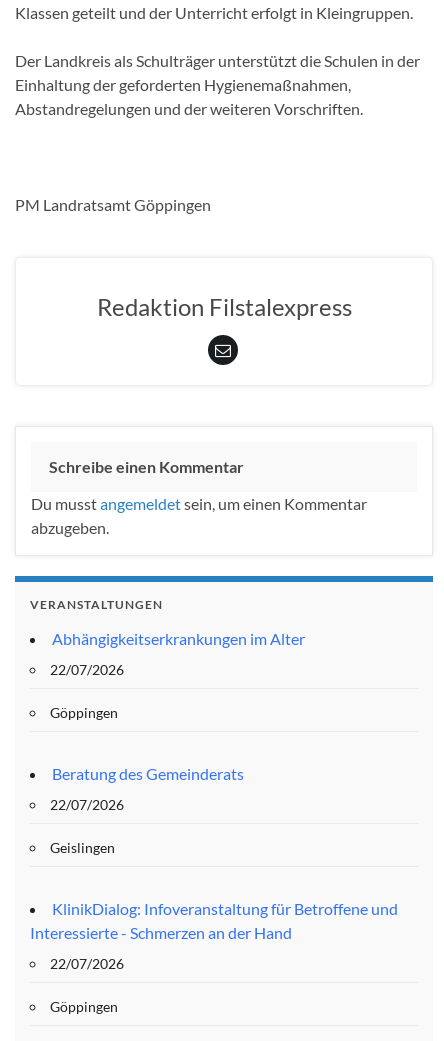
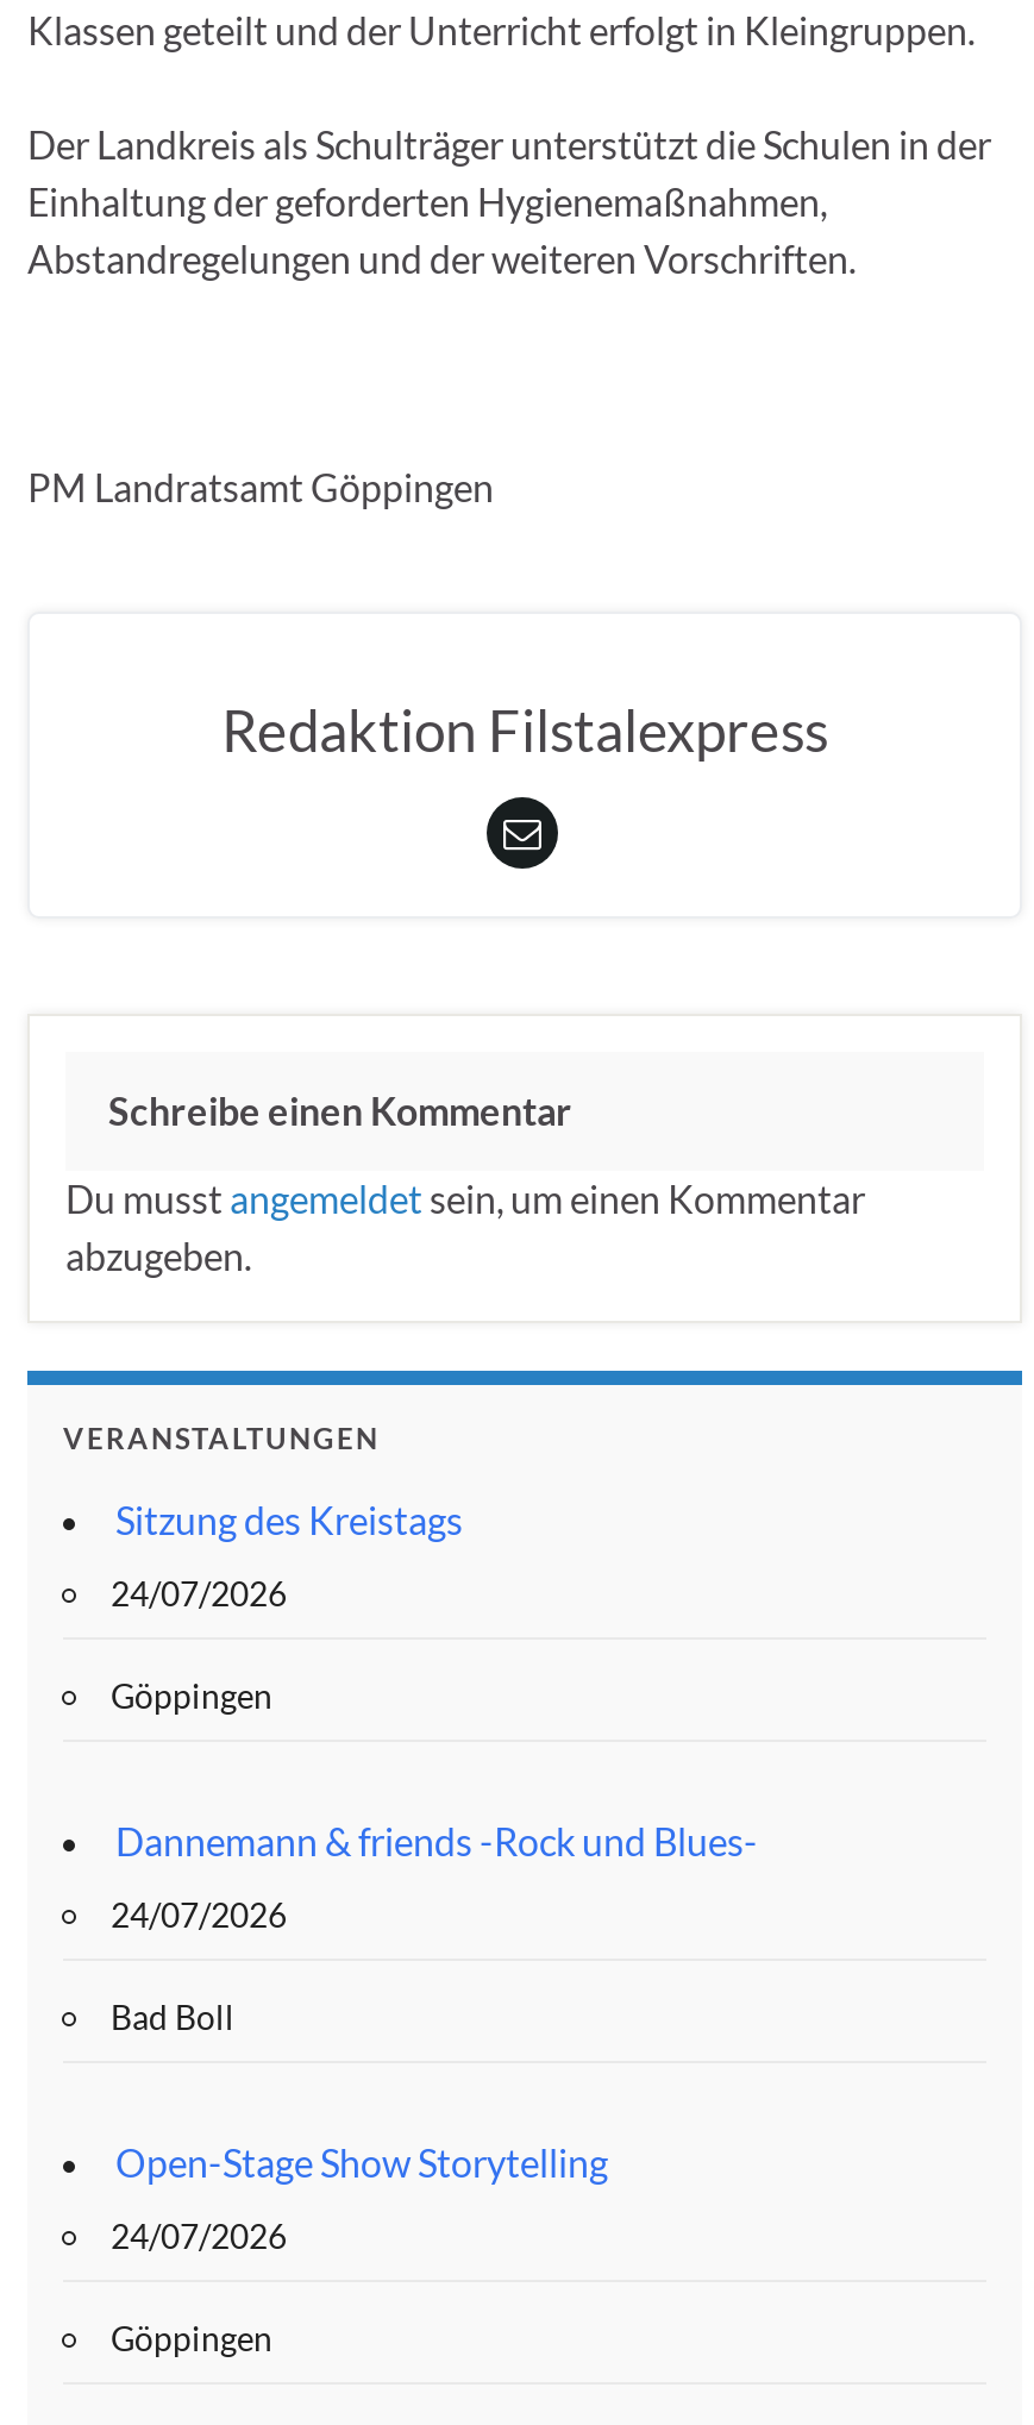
[52,629,305,648] Abhängigkeitserkrankungen im Alter -> [115,1497,463,1542] Sitzung des Kreistags
[50,661,124,678] 22/07/2026 -> [111,1573,287,1614] 24/07/2026
[52,764,244,783] Beratung des Gemeinderats -> [115,1818,758,1864] Dannemann & friends -Rock und Blues-
[50,796,124,813] 22/07/2026 -> [111,1895,287,1935] 24/07/2026
[50,839,115,856] Geislingen -> [111,1997,234,2037] Bad Boll
[30,899,398,942] KlinikDialog: Infoveranstaltung für Betroffene und | Interessierte - Schmerzen an der Hand -> [115,2140,608,2185] Open-Stage Show Storytelling
[50,955,124,972] 22/07/2026 -> [111,2216,287,2256] 24/07/2026

